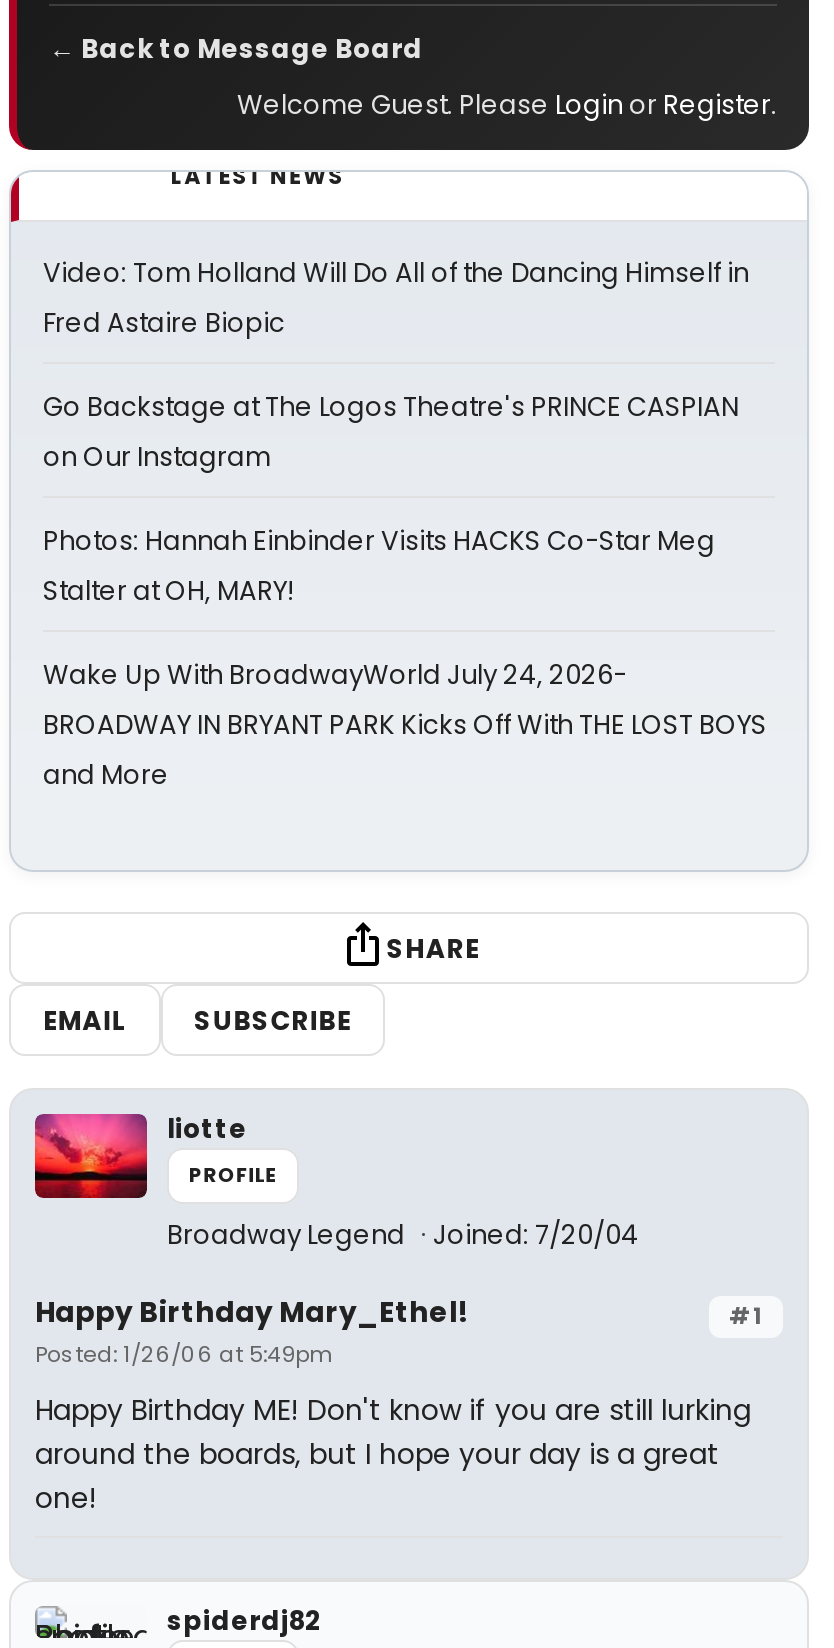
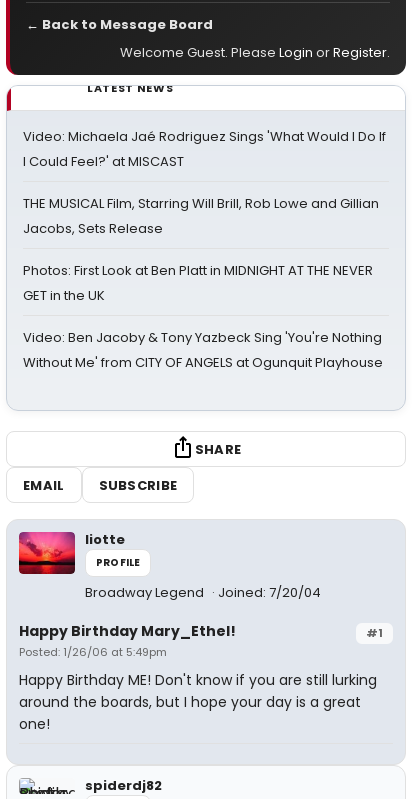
[43,254,749,342] Video: Tom Holland Will Do All of the Dancing Himself in | Fred Astaire Biopic -> [23,127,386,171] Video: Michaela Jaé Rodriguez Sings 'What Would I Do If | I Could Feel?' at MISCAST
[43,388,739,476] Go Backstage at The Logos Theatre's PRINCE CASPIAN | on Our Instagram -> [23,194,379,238] THE MUSICAL Film, Starring Will Brill, Rob Lowe and Gillian | Jacobs, Sets Release
[43,522,715,610] Photos: Hannah Einbinder Visits HACKS Co-Star Meg | Stalter at OH, MARY! -> [23,261,373,305] Photos: First Look at Ben Platt in MIDNIGHT AT THE NEVER | GET in the UK
[43,656,767,794] Wake Up With BroadwayWorld July 24, 2026- | BROADWAY IN BRYANT PARK Kicks Off With THE LOST BOYS | and More -> [23,328,383,372] Video: Ben Jacoby & Tony Yazbeck Sing 'You're Nothing | Without Me' from CITY OF ANGELS at Ogunquit Playhouse

